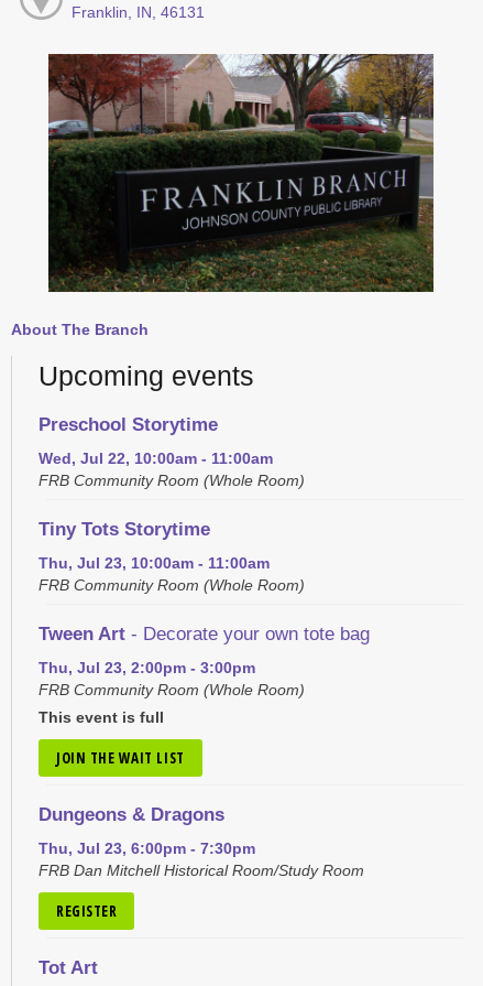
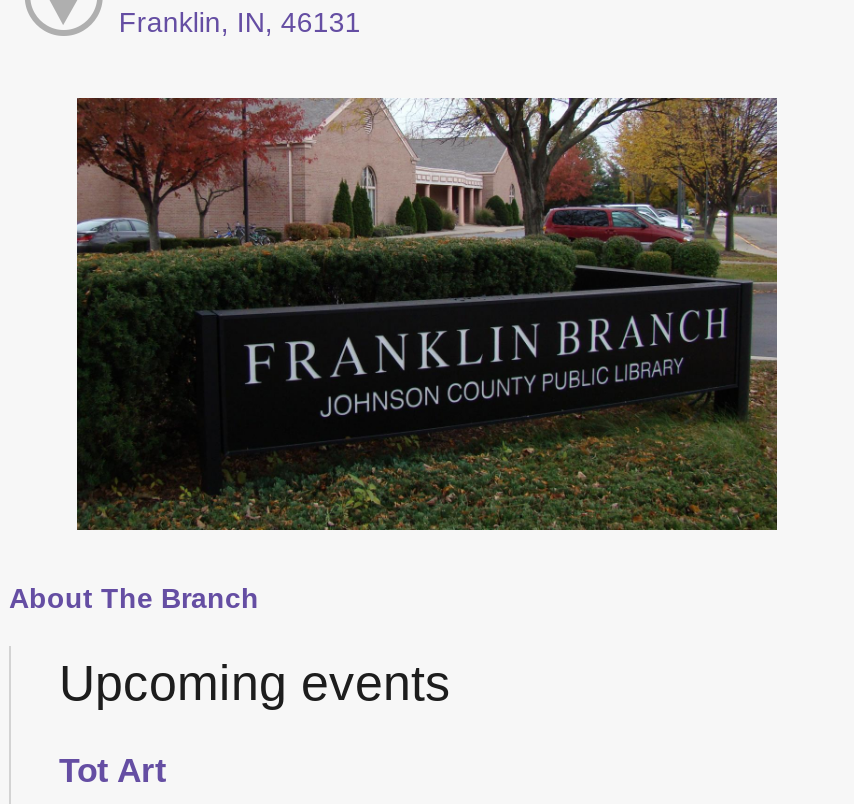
[39,415,370,922] Preschool Storytime | Wed, Jul 22, 10:00am - 11:00am | FRB Community Room (Whole Room) | Tiny Tots Storytime | Thu, Jul 23, 10:00am - 11:00am | FRB Community Room (Whole Room) | Tween Art - Decorate your own tote bag | Thu, Jul 23, 2:00pm - 3:00pm | FRB Community Room (Whole Room) | This event is full | JOIN THE WAIT LIST | Dungeons & Dragons | Thu, Jul 23, 6:00pm - 7:30pm | FRB Dan Mitchell Historical Room/Study Room | REGISTER -> none

